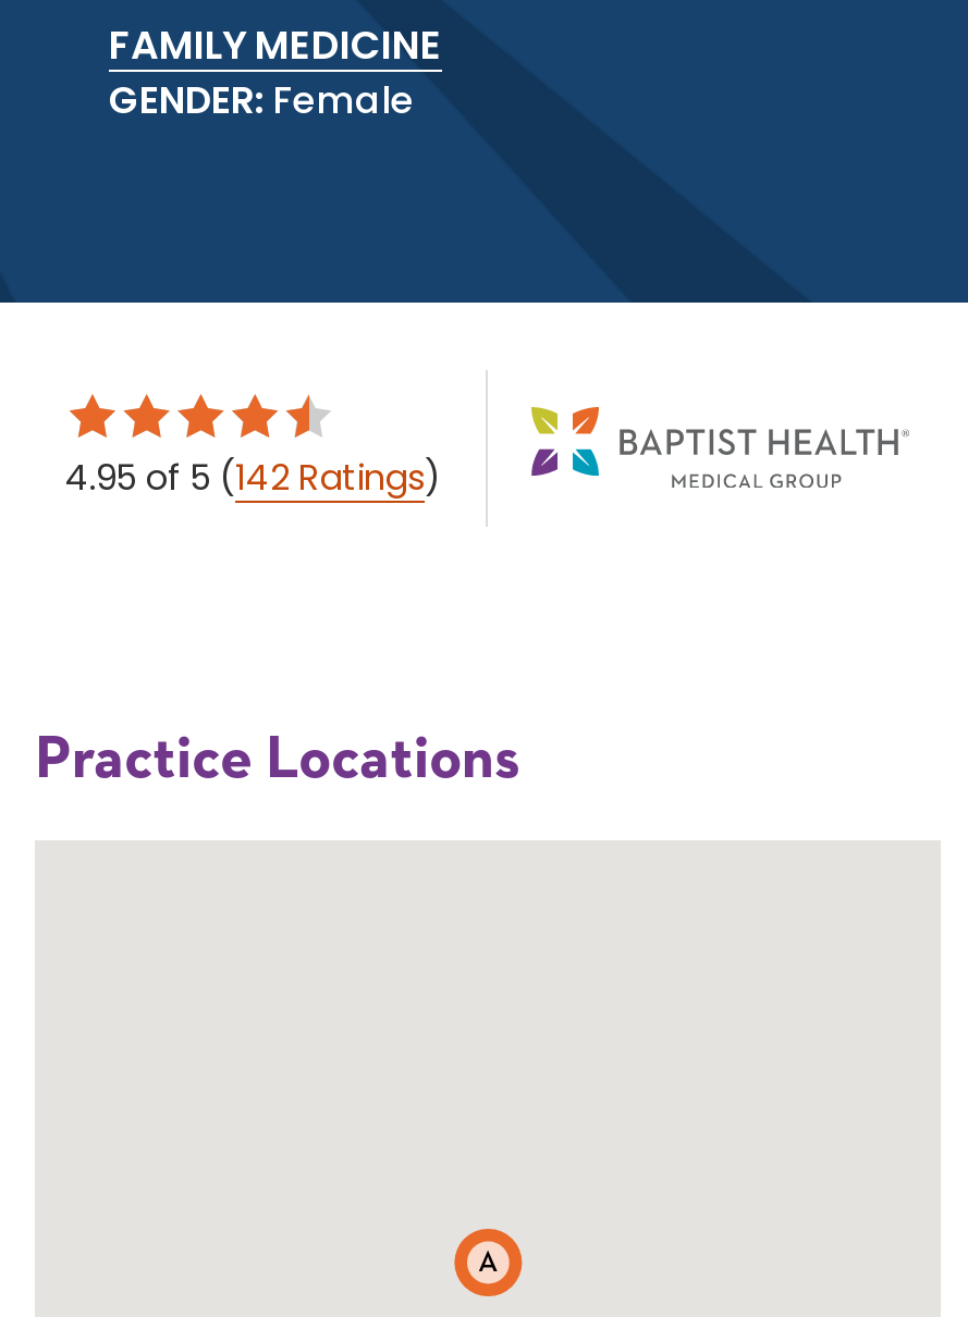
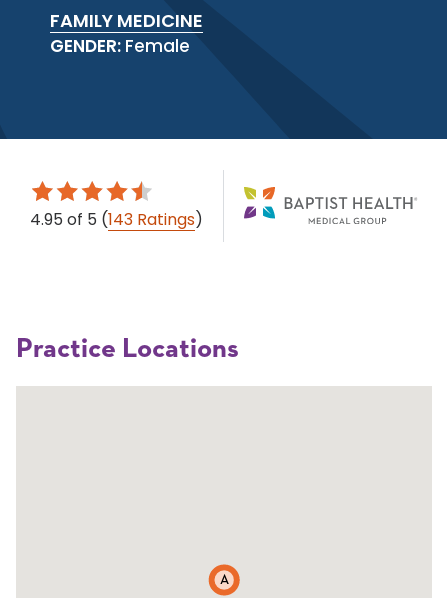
[65,453,442,503] 4.95 of 5 (142 Ratings) -> [30,208,203,231] 4.95 of 5 (143 Ratings)

